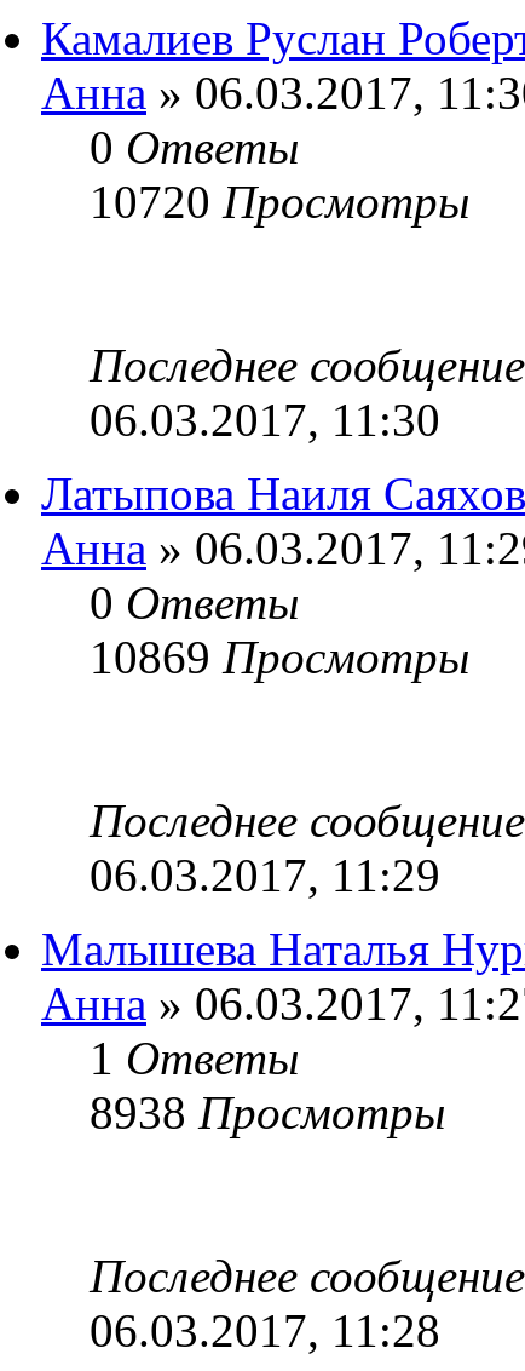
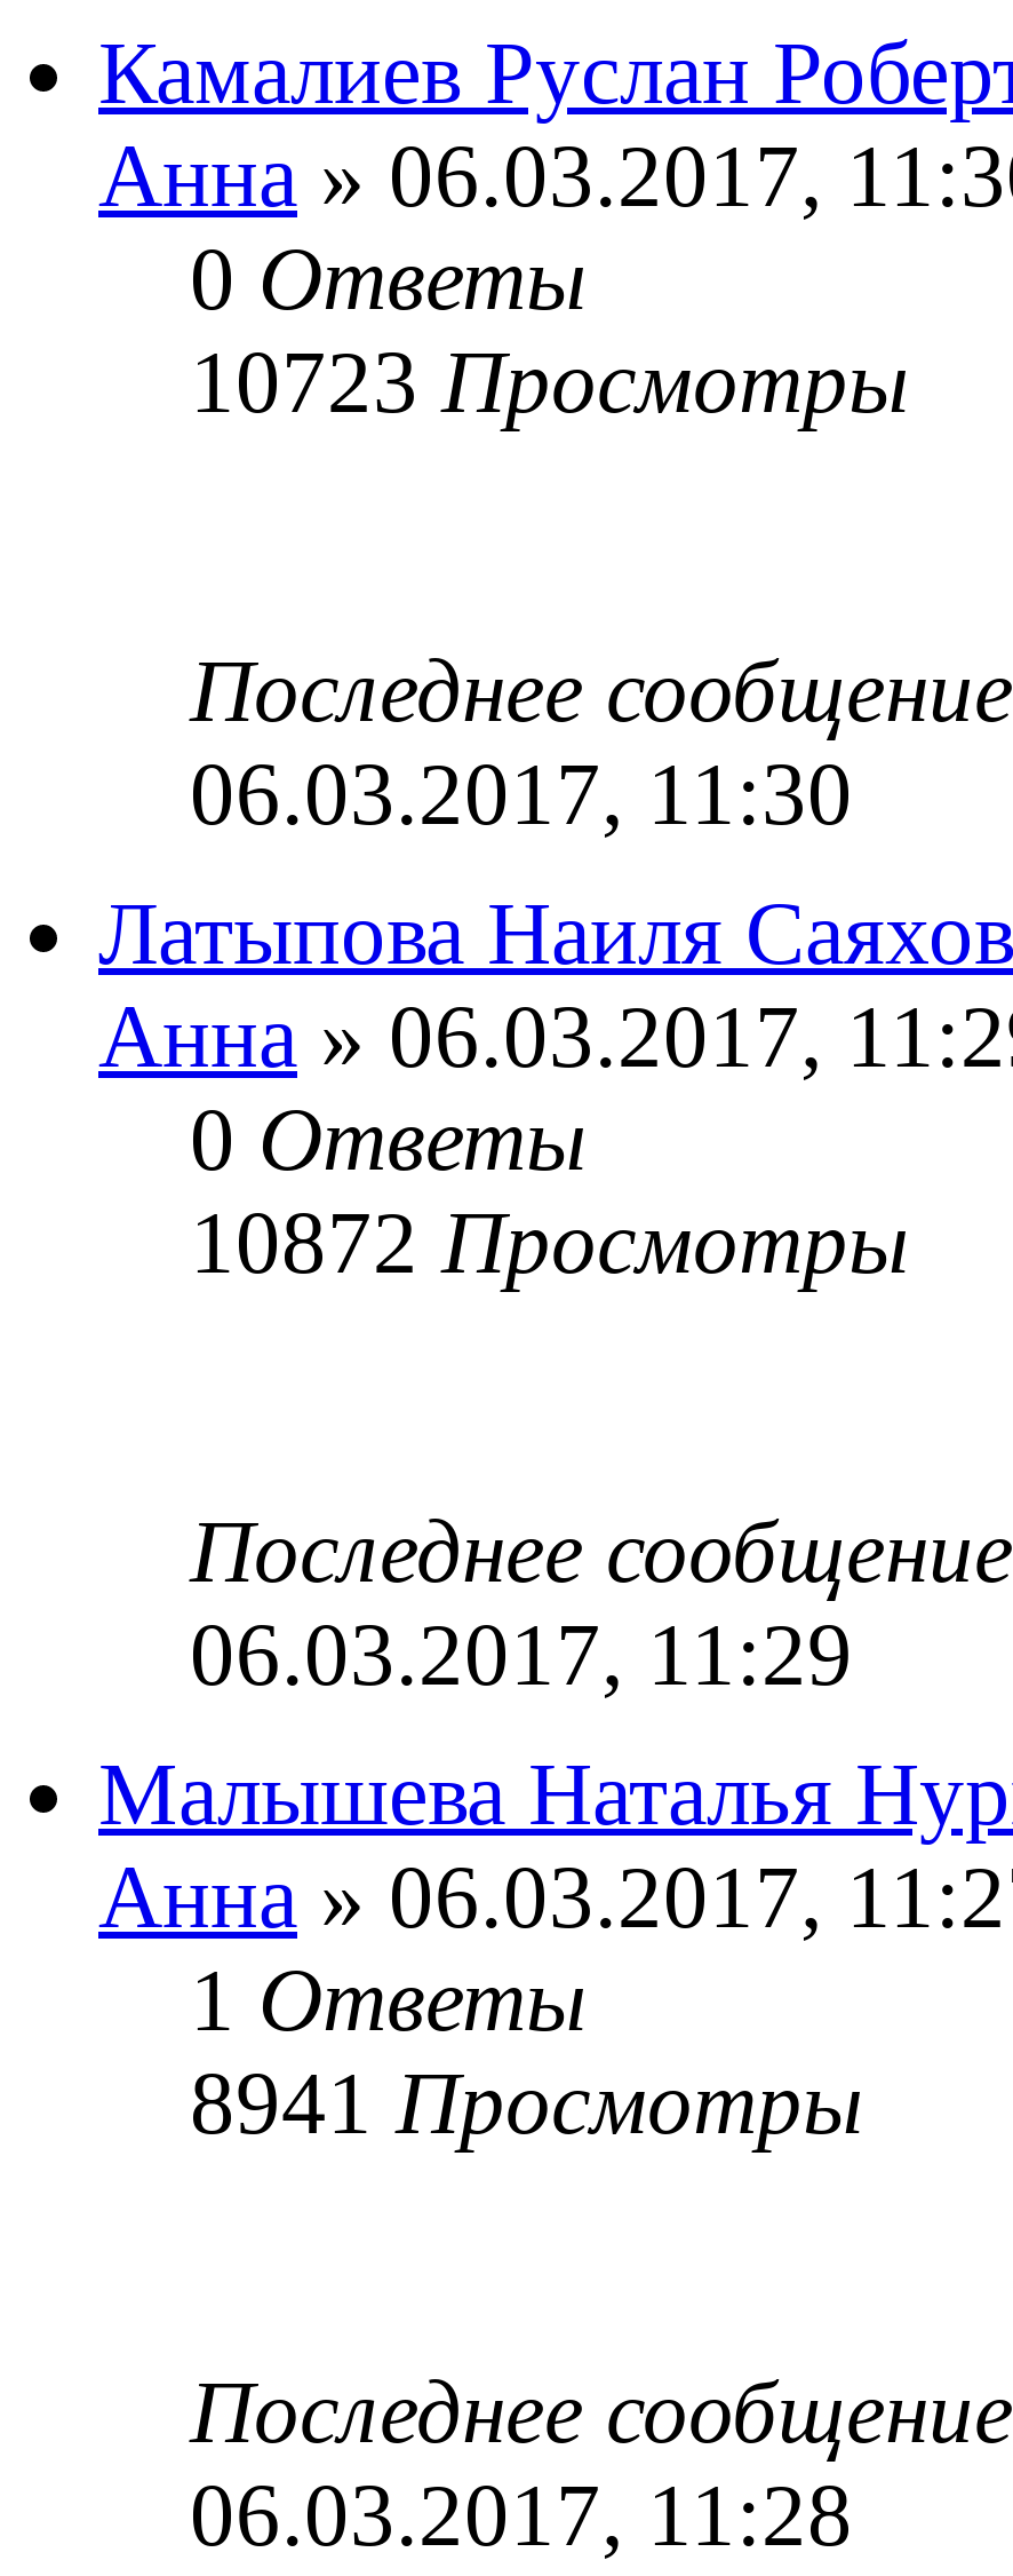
[90,175,469,228] 10720 Просмотры -> [190,332,908,430] 10723 Просмотры
[90,631,469,683] 10869 Просмотры -> [190,1192,908,1291] 10872 Просмотры
[90,1086,445,1138] 8938 Просмотры -> [190,2053,862,2151] 8941 Просмотры

